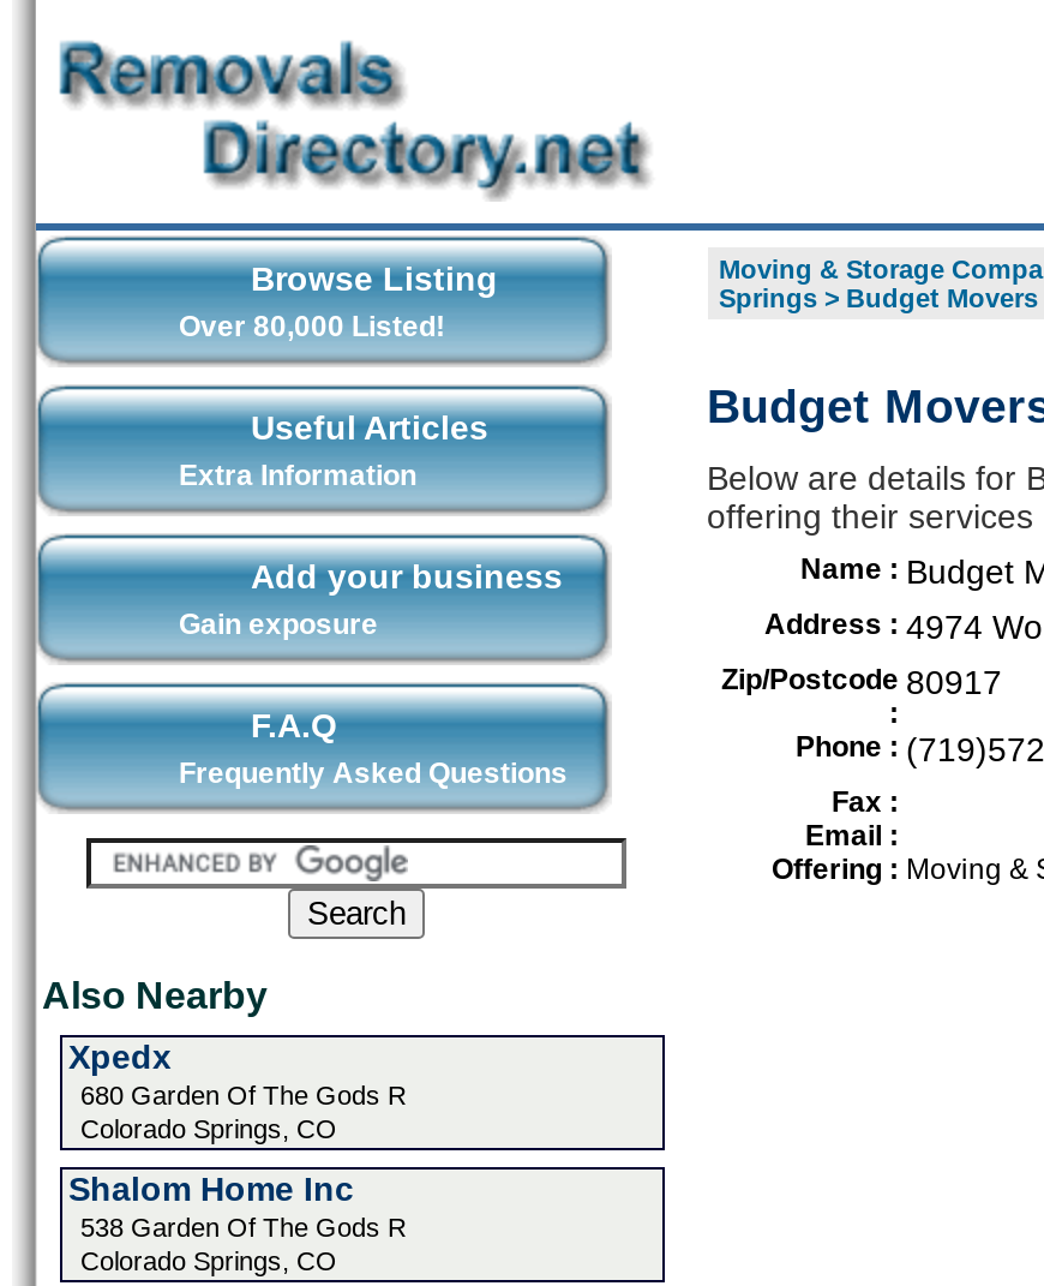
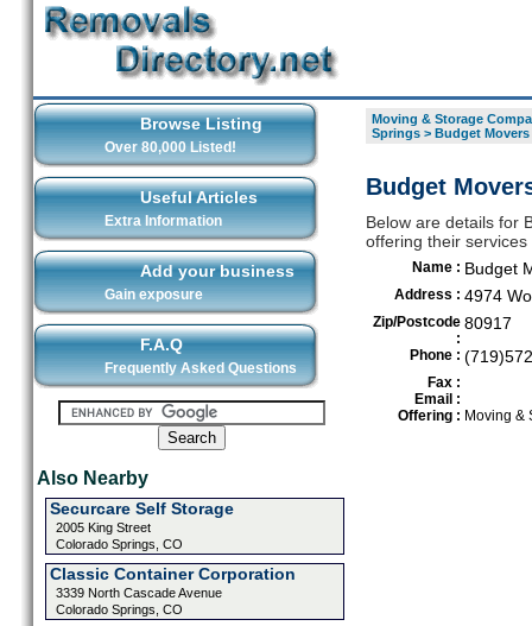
[68,1037,407,1109] Xpedx | 680 Garden Of The Gods R -> [49,499,233,535] Securcare Self Storage | 2005 King Street
[68,1170,407,1242] Shalom Home Inc | 538 Garden Of The Gods R -> [49,564,295,600] Classic Container Corporation | 3339 North Cascade Avenue

